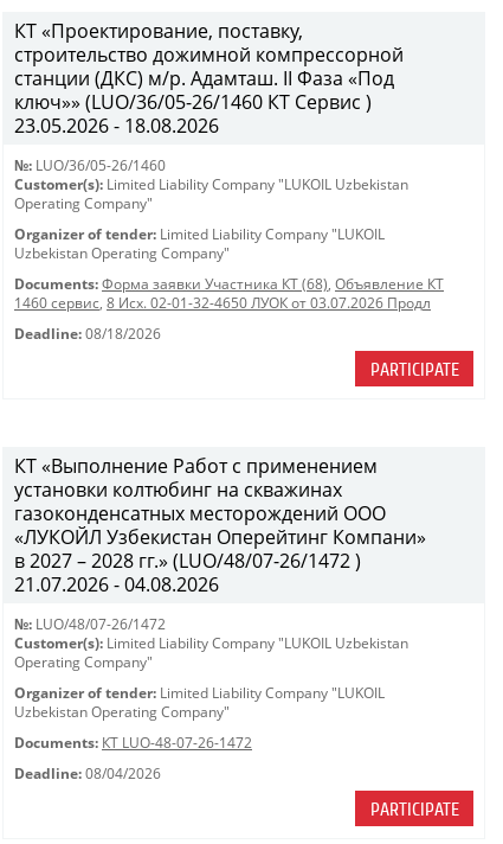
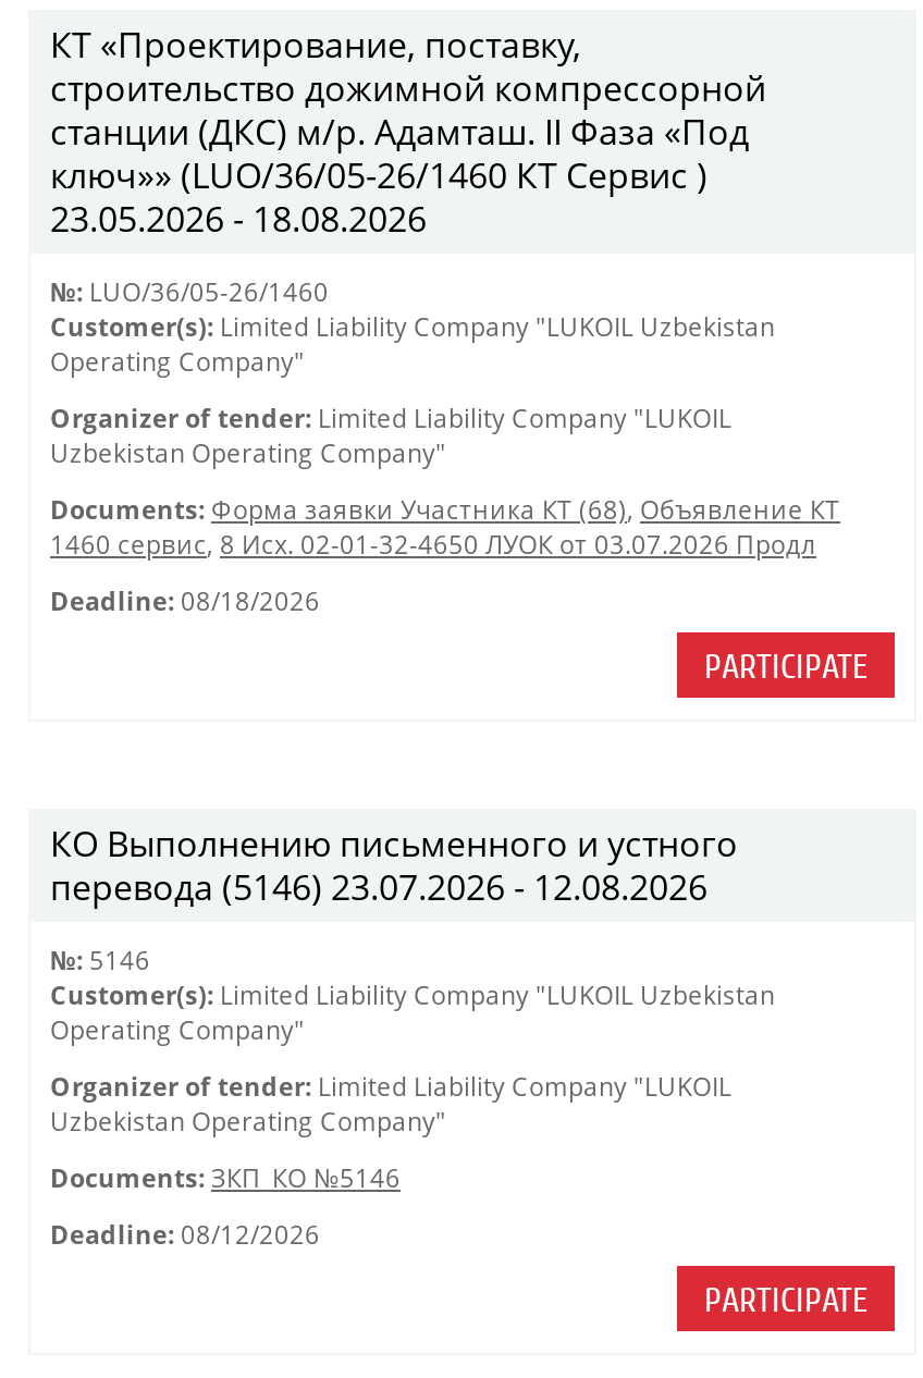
[14,453,426,597] КТ «Выполнение Работ с применением | установки колтюбинг на скважинах | газоконденсатных месторождений ООО | «ЛУКОЙЛ Узбекистан Оперейтинг Компани» | в 2027 – 2028 гг.» (LUO/48/07-26/1472 ) | 21.07.2026 - 04.08.2026 -> [50,820,738,911] КО Выполнению письменного и устного | перевода (5146) 23.07.2026 - 12.08.2026
[14,615,166,633] №: LUO/48/07-26/1472 -> [50,944,150,976] №: 5146
[14,734,252,752] Documents: КТ LUO-48-07-26-1472 -> [50,1161,401,1194] Documents: ЗКП_КО №5146
[14,765,161,782] Deadline: 08/04/2026 -> [50,1218,320,1251] Deadline: 08/12/2026

